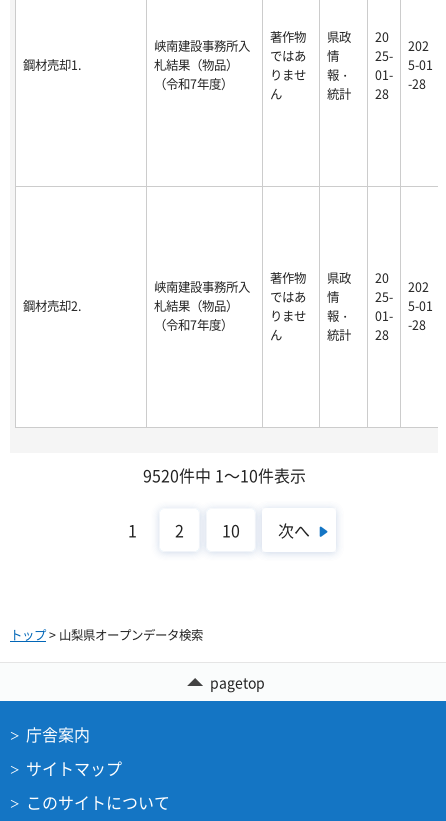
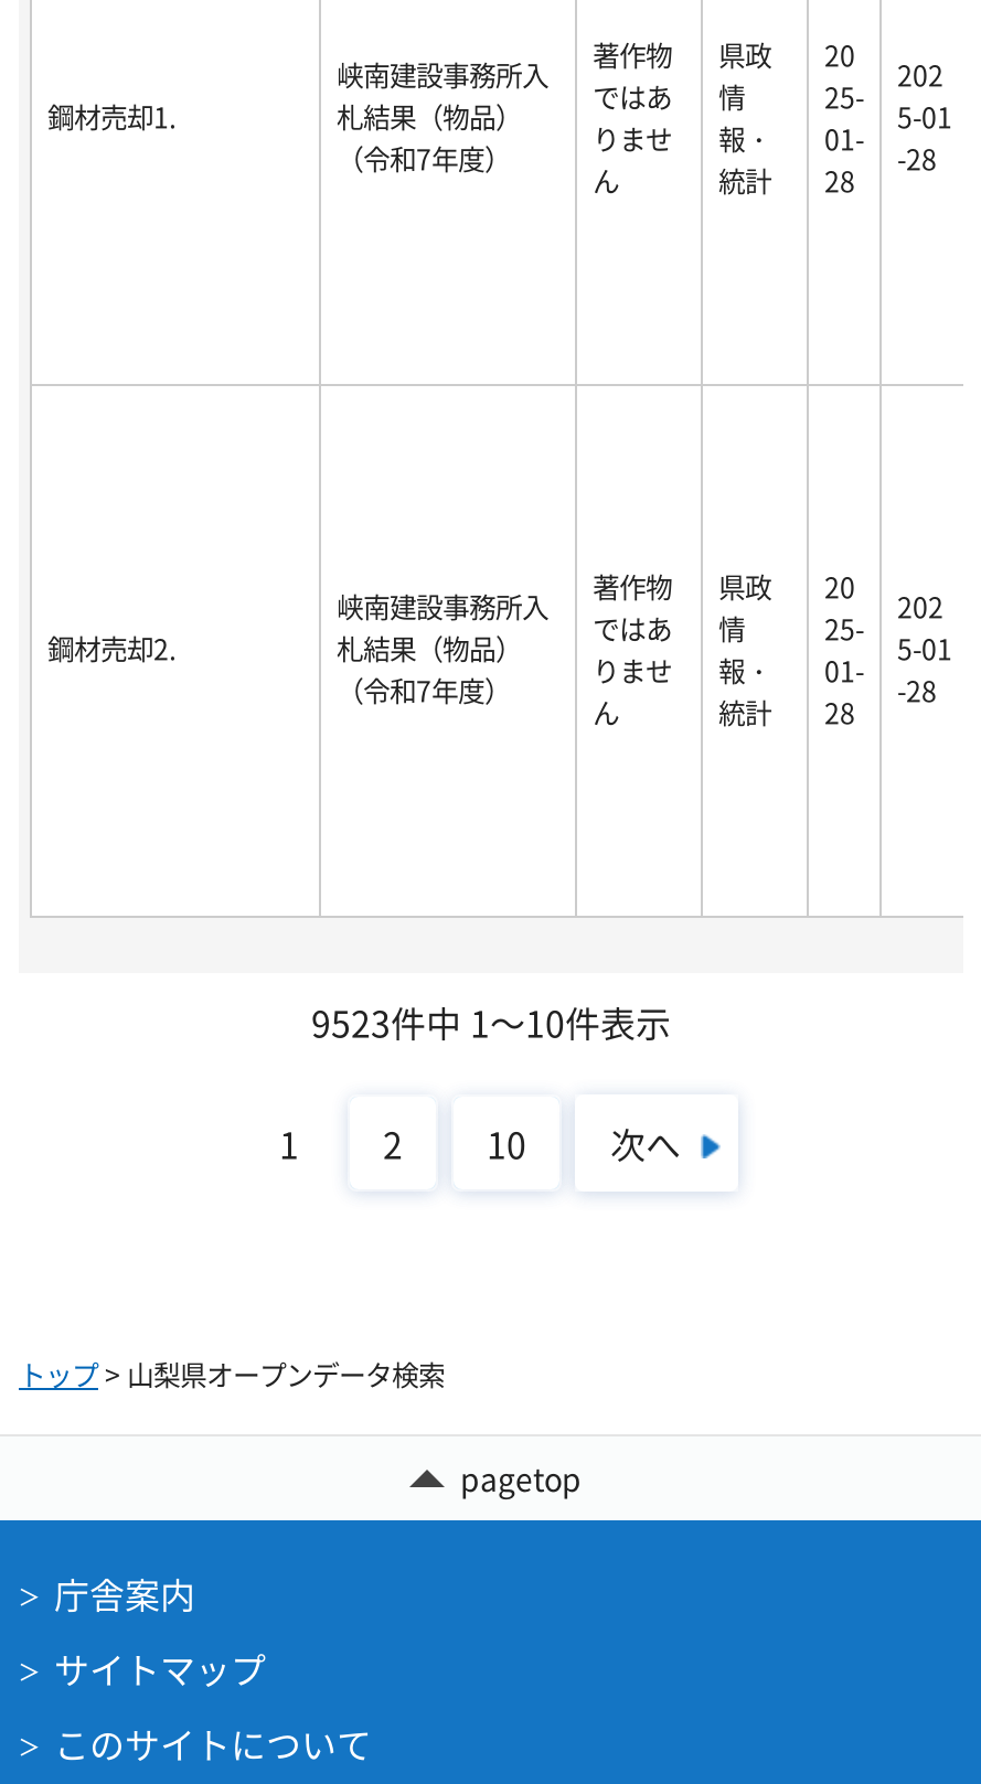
[142,463,305,487] 9520件中 1～10件表示 -> [311,995,671,1048] 9523件中 1～10件表示

